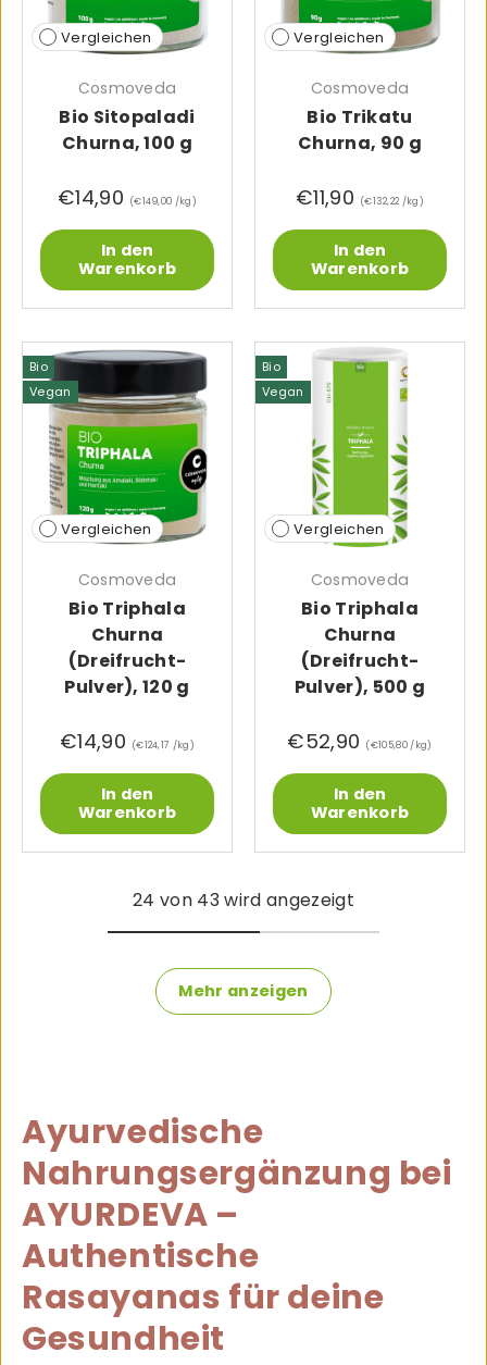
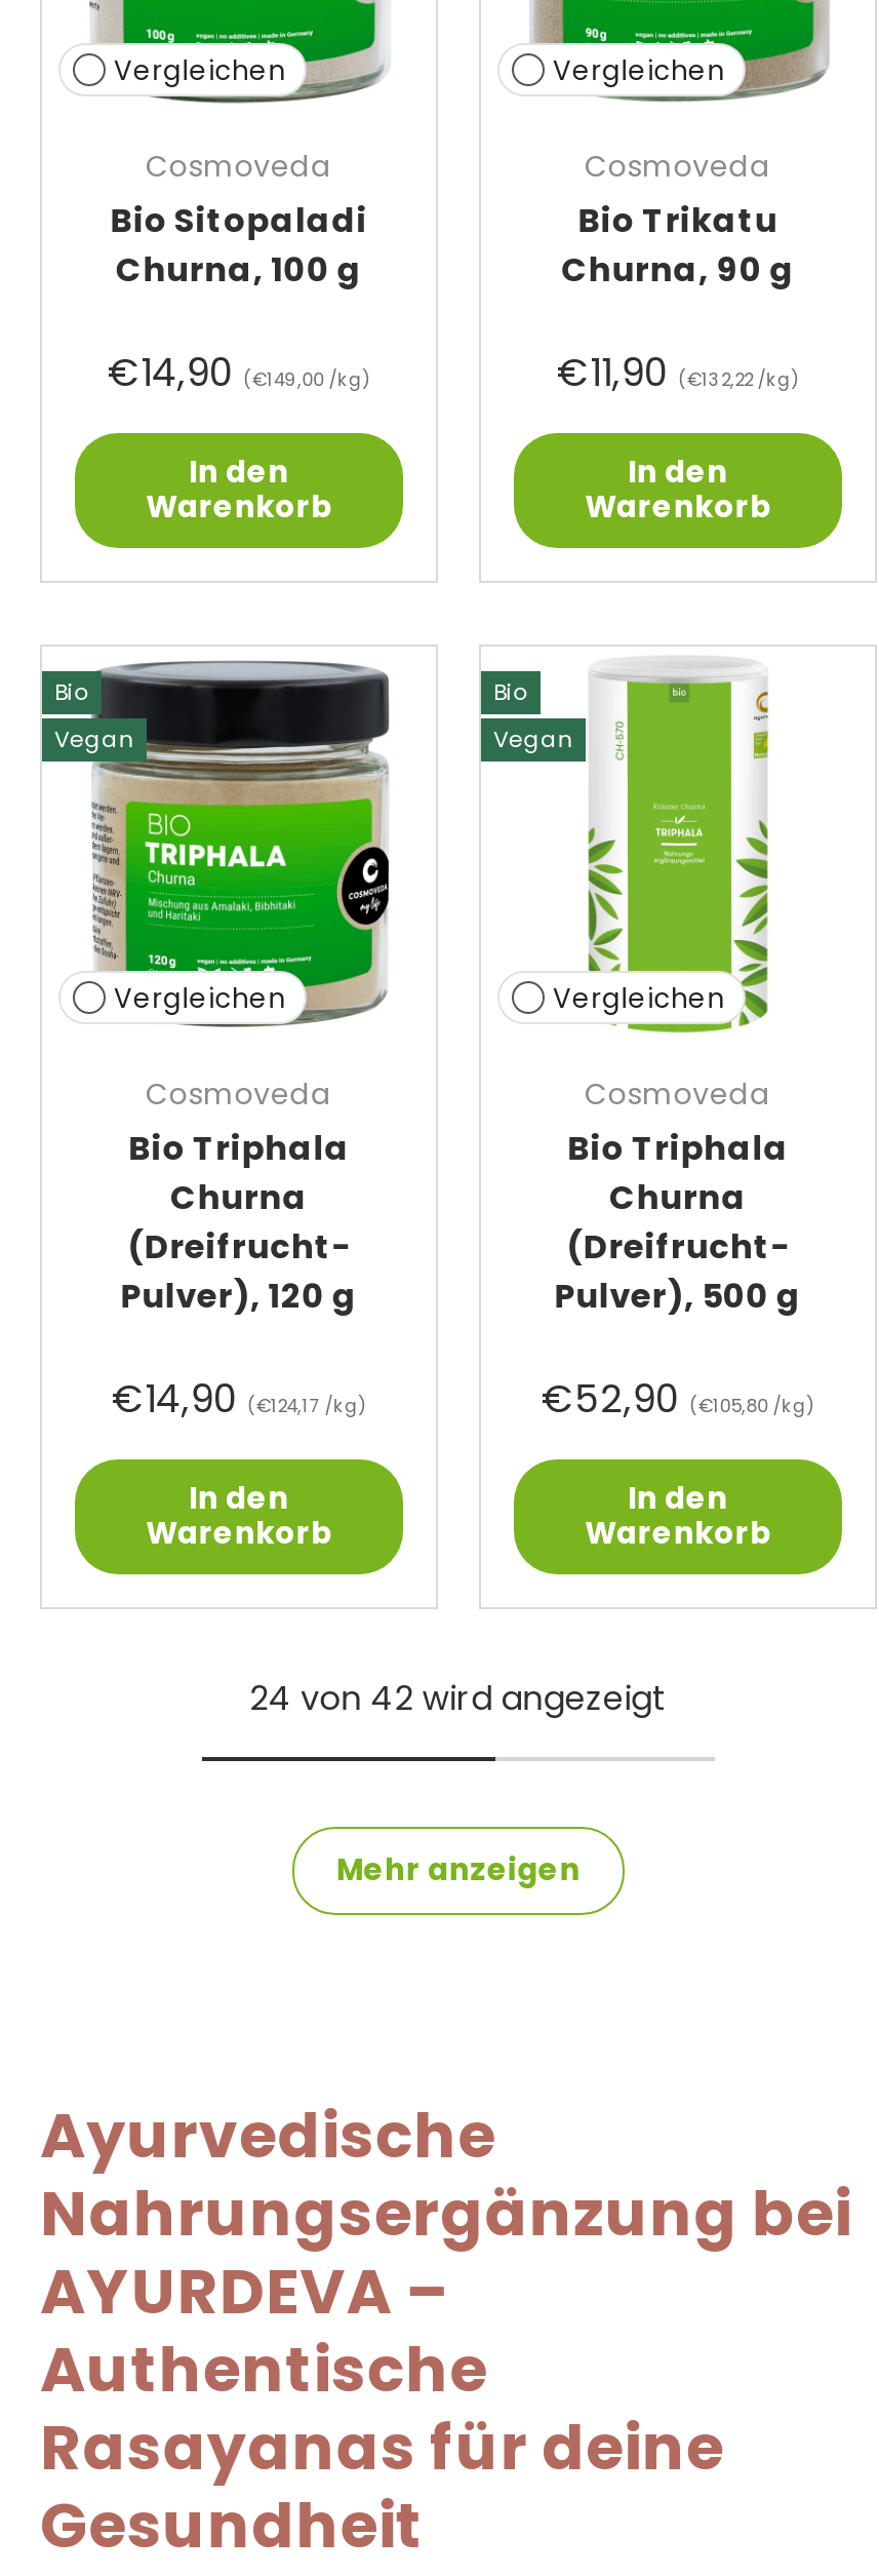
[133,887,354,912] 24 von 43 wird angezeigt -> [250,1674,667,1721] 24 von 42 wird angezeigt

